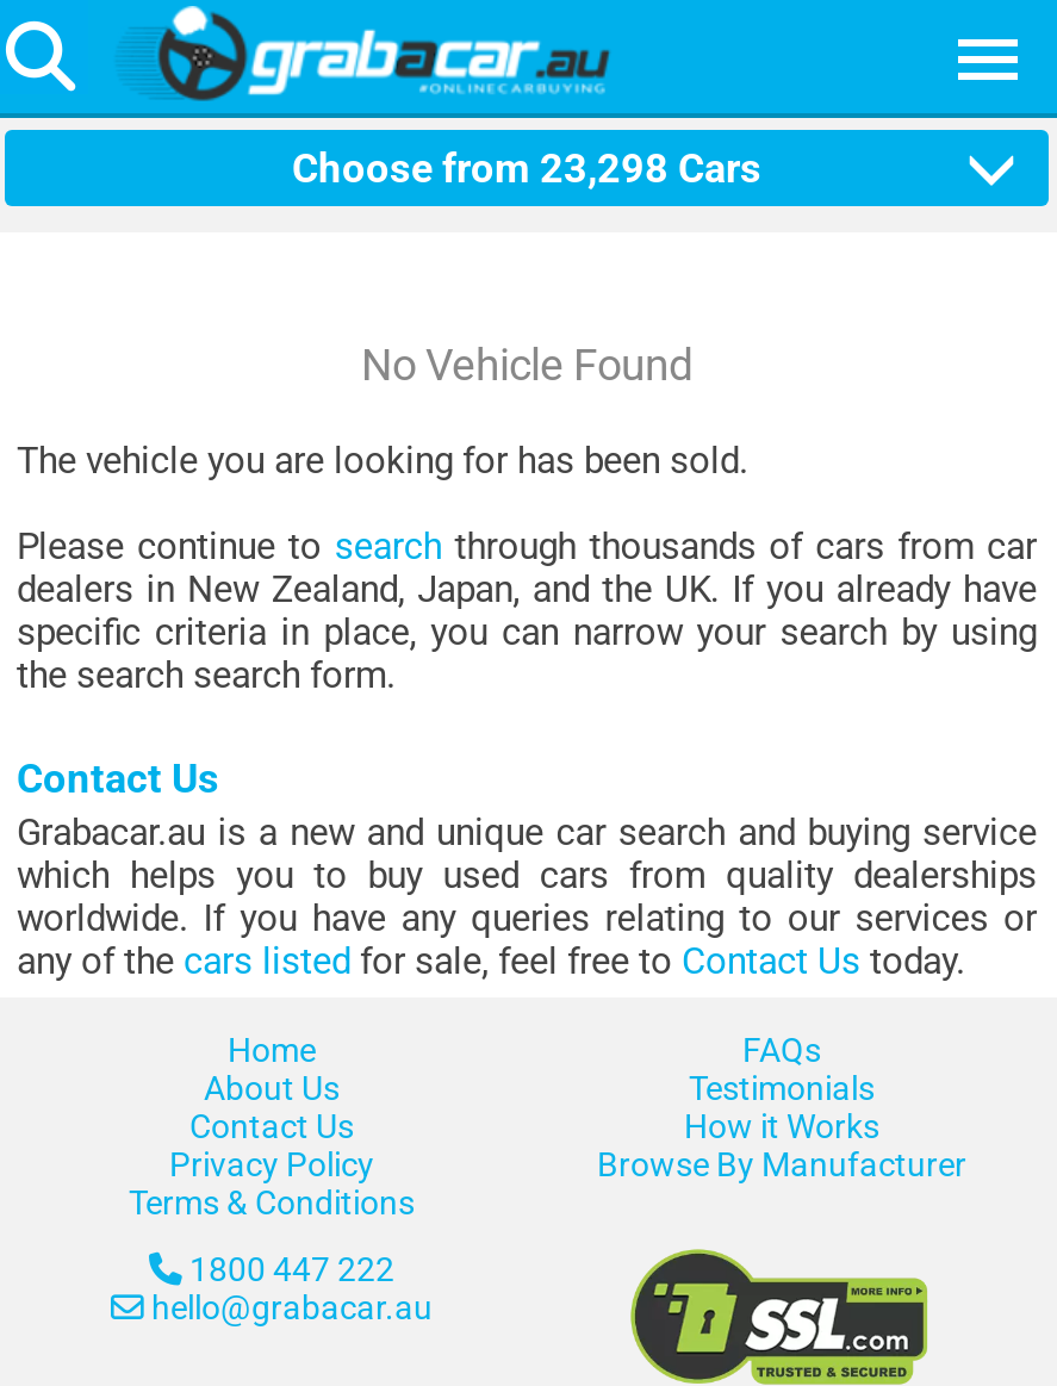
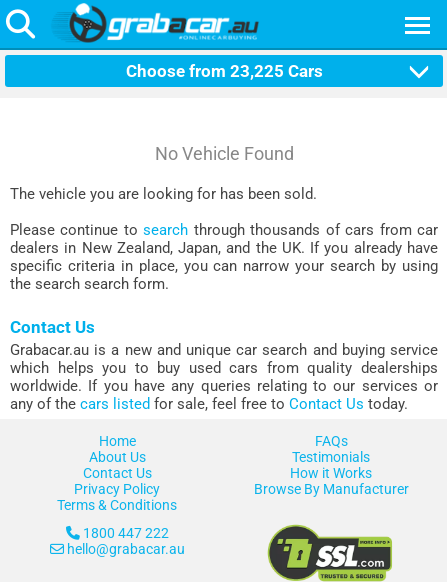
[292,144,761,192] Choose from 23,298 Cars -> [125,61,322,81] Choose from 23,225 Cars

